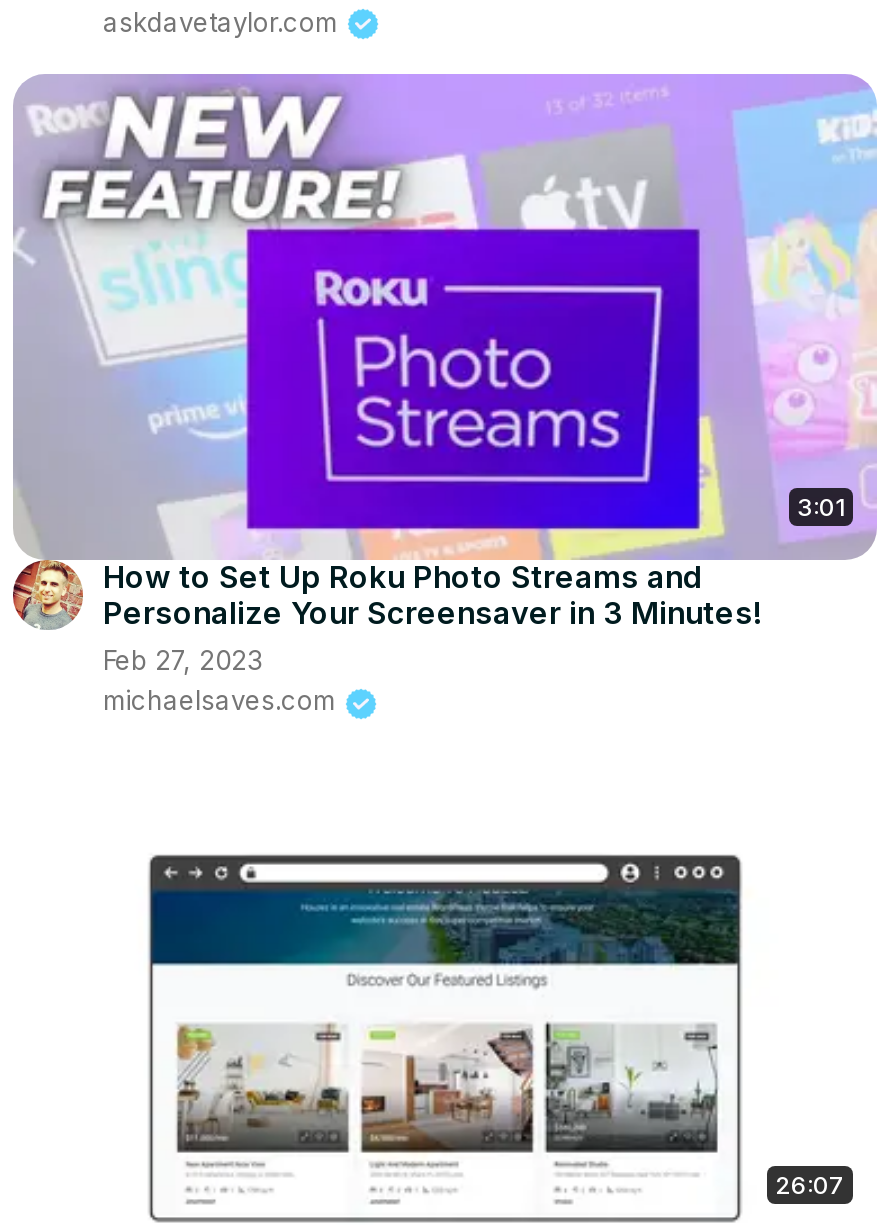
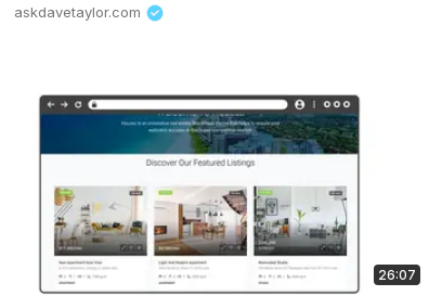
[11,72,877,717] [image] | 3:01 | How to Set Up Roku Photo Streams and | Personalize Your Screensaver in 3 Minutes! | Feb 27, 2023 | michaelsaves.com -> none

